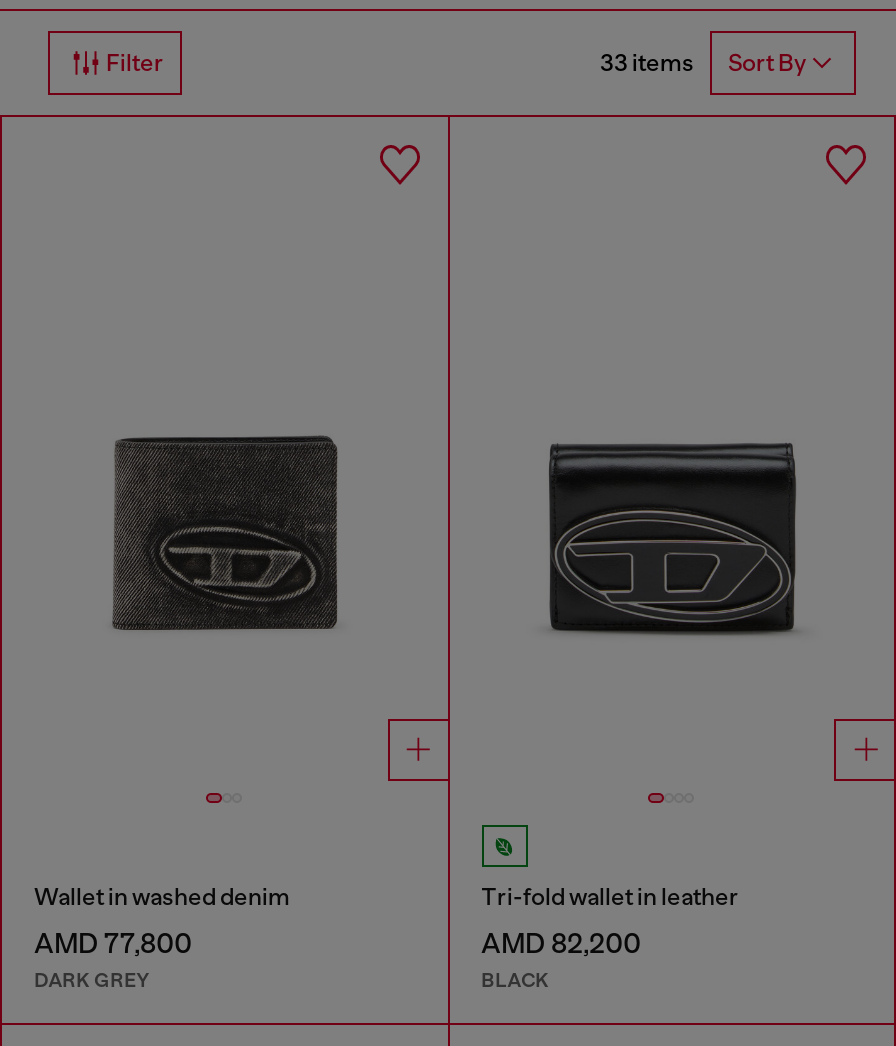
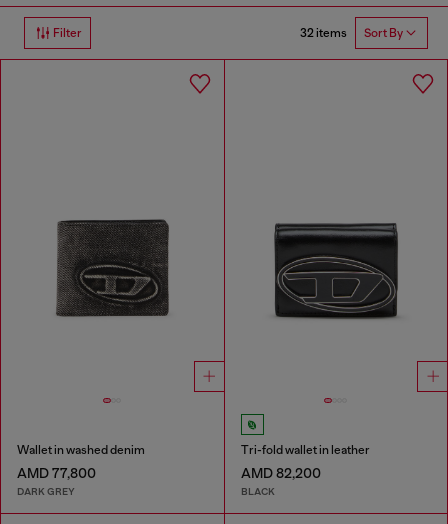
[600,49,806,78] 33 items Sort By -> [300,26,403,40] 32 items Sort By

